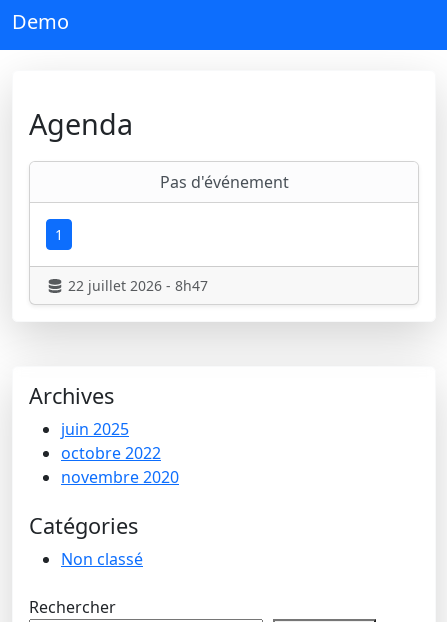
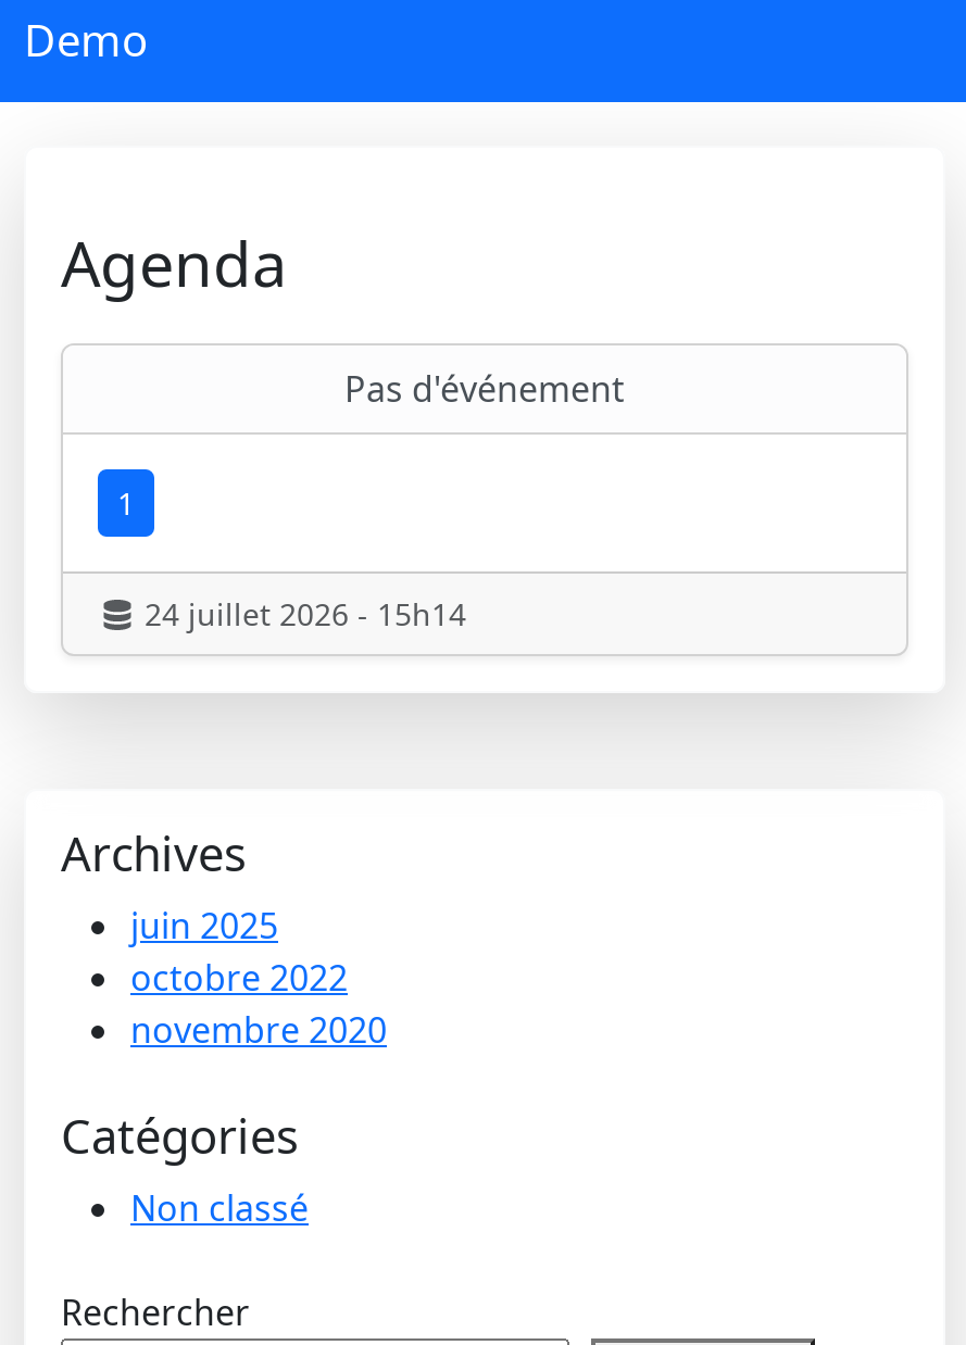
[63,276,207,295] 22 juillet 2026 - 8h47 -> [136,593,466,634] 24 juillet 2026 - 15h14

